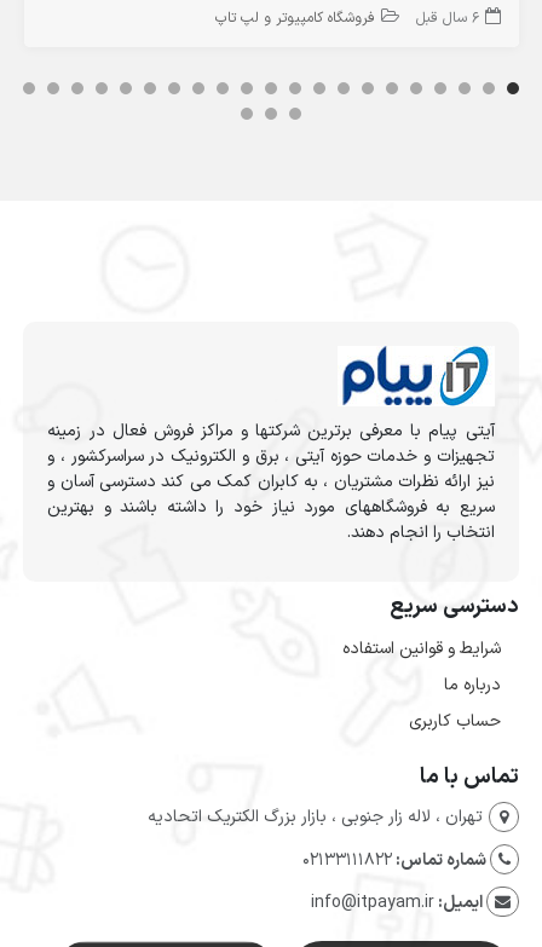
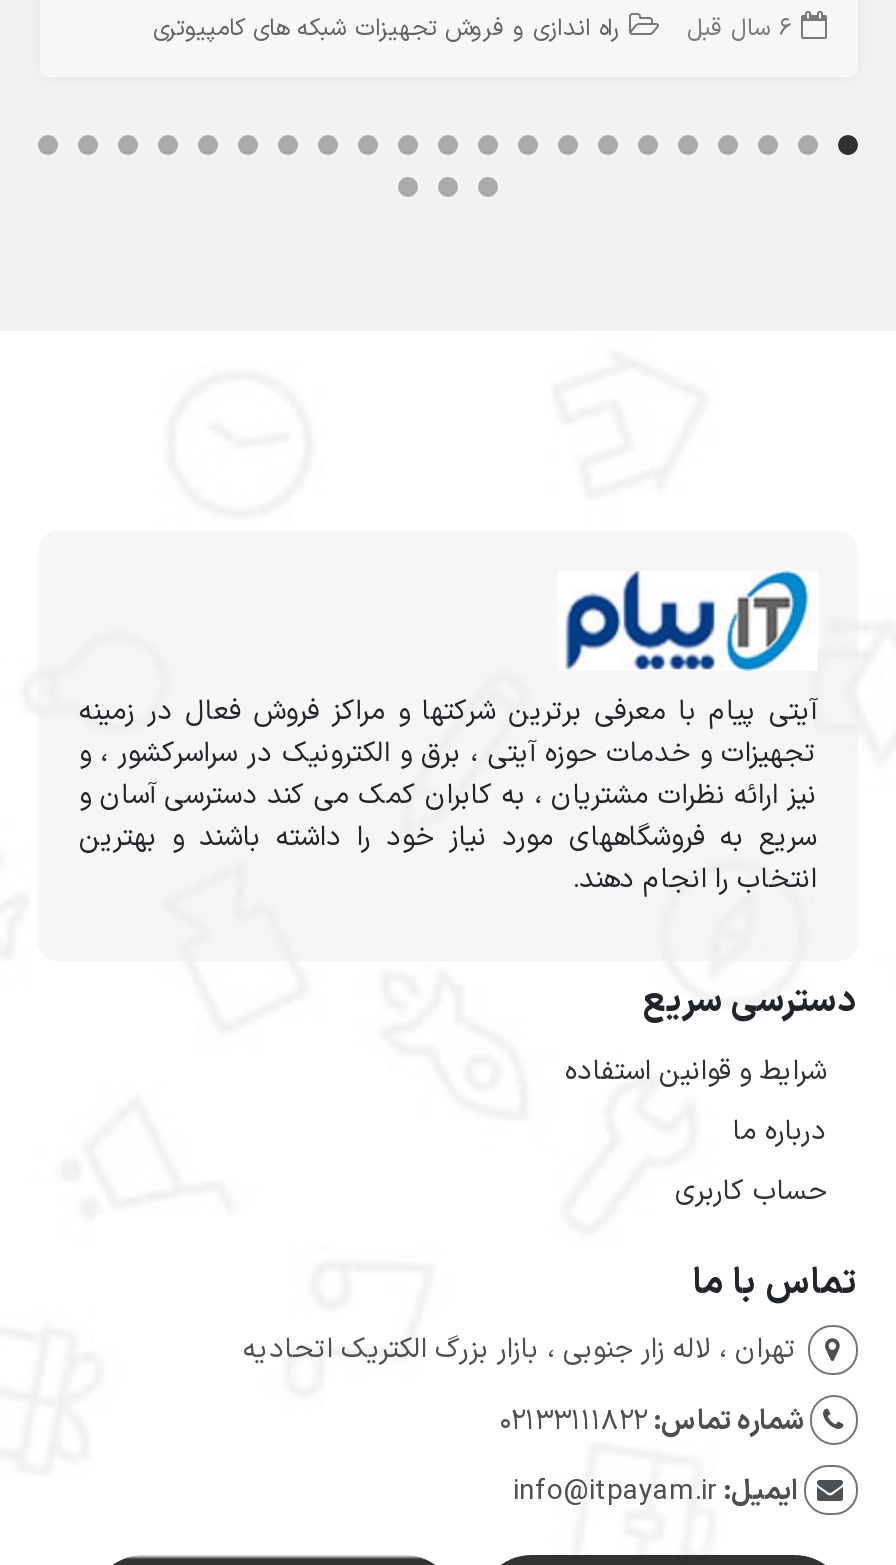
[215,7,374,29] فروشگاه کامپیوتر و لپ تاپ -> [153,10,619,46] راه اندازی و فروش تجهیزات شبکه های کامپیوتری

